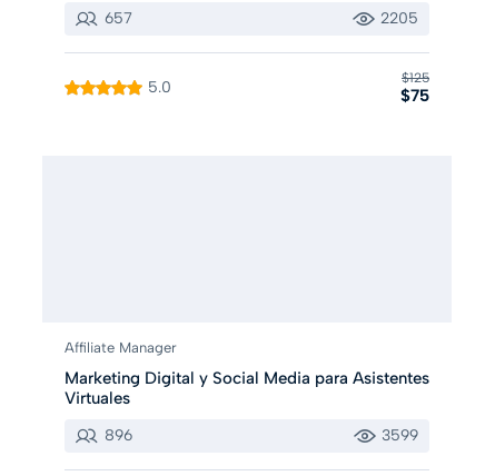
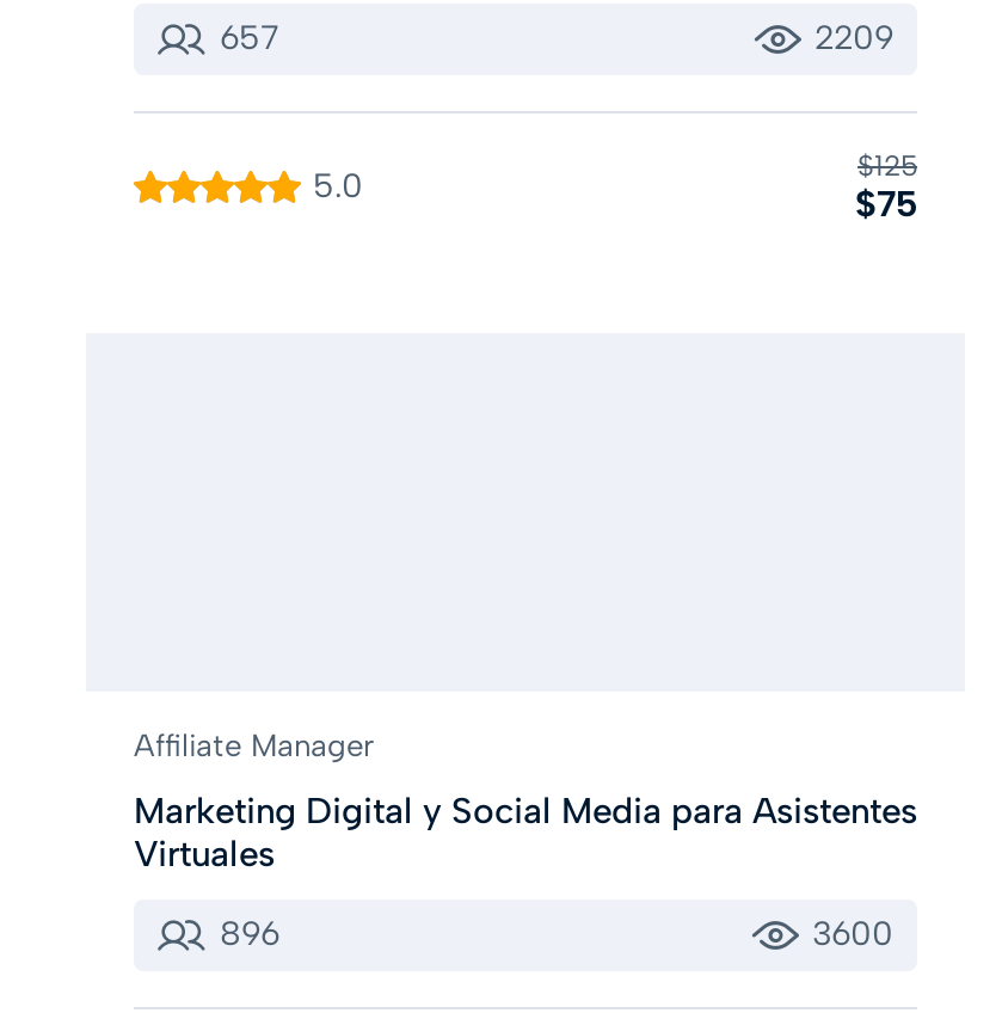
[380,9,418,28] 2205 -> [814,17,893,58] 2209
[382,426,418,445] 3599 -> [812,913,893,954] 3600

